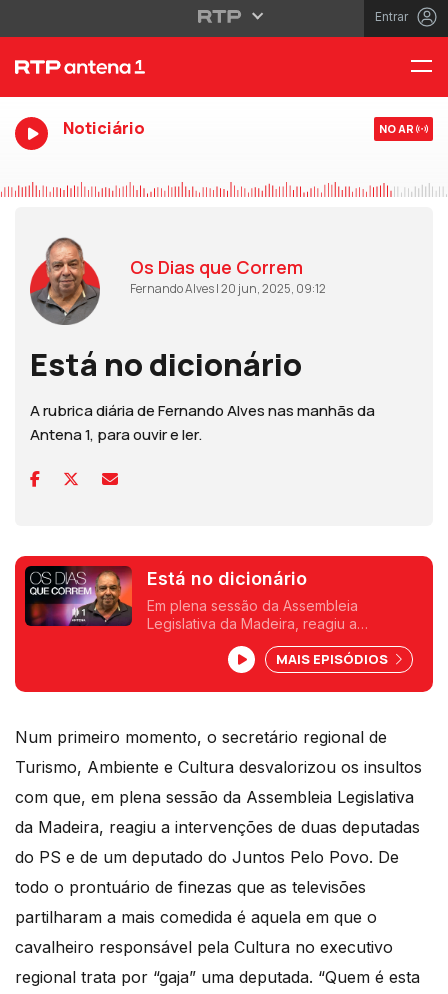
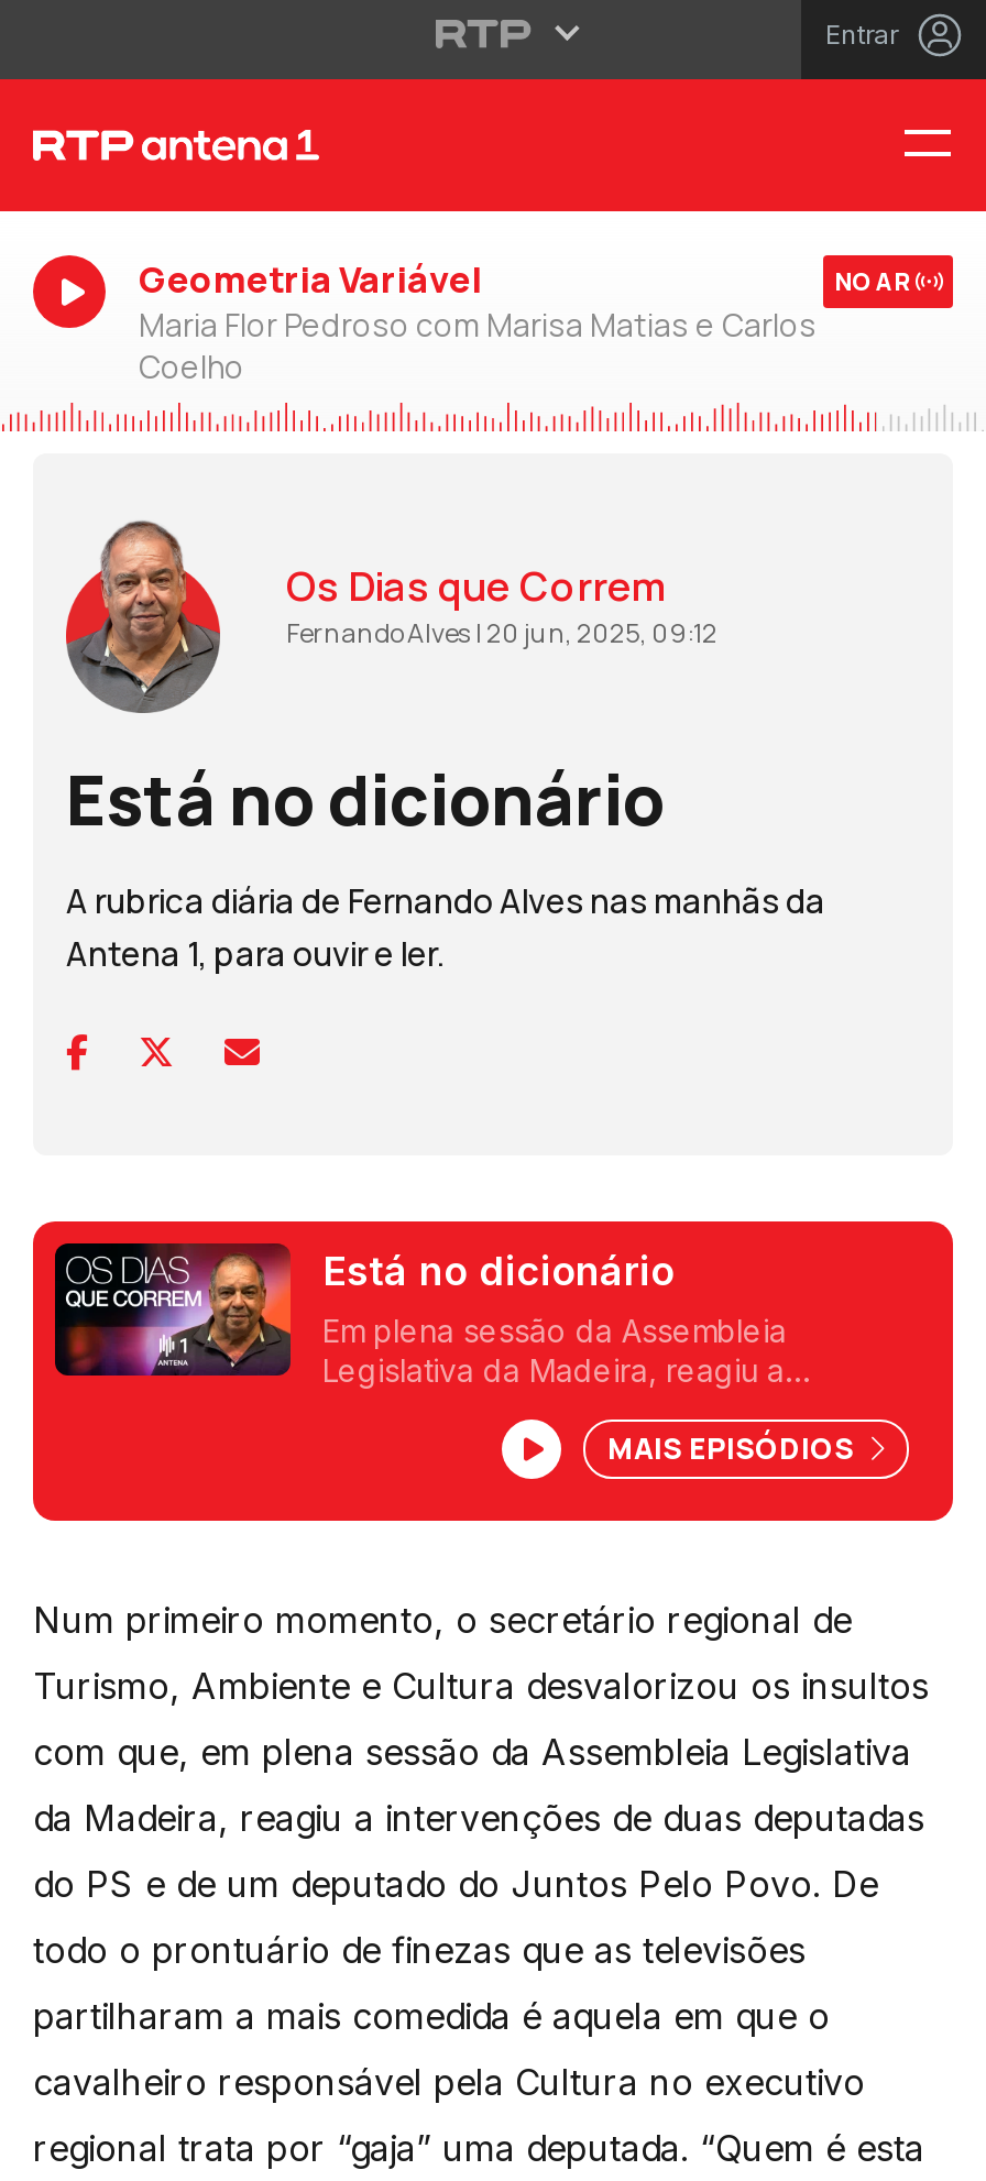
[63,117,145,139] Noticiário -> [139,255,817,387] Geometria Variável | Maria Flor Pedroso com Marisa Matias e Carlos | Coelho

